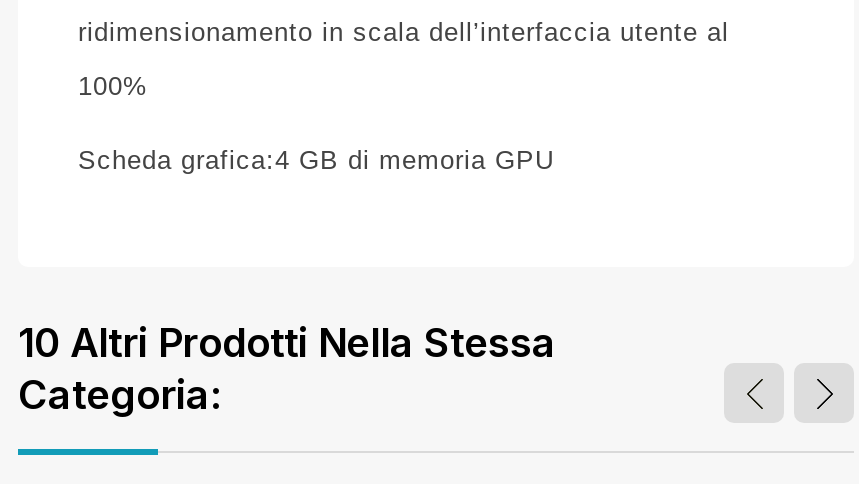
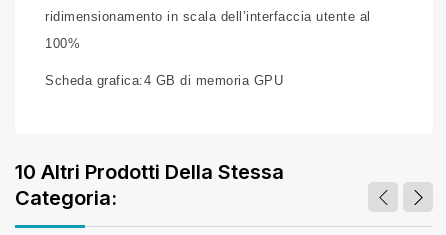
[18,319,556,367] 10 Altri Prodotti Nella Stessa -> [15,160,284,184] 10 Altri Prodotti Della Stessa

